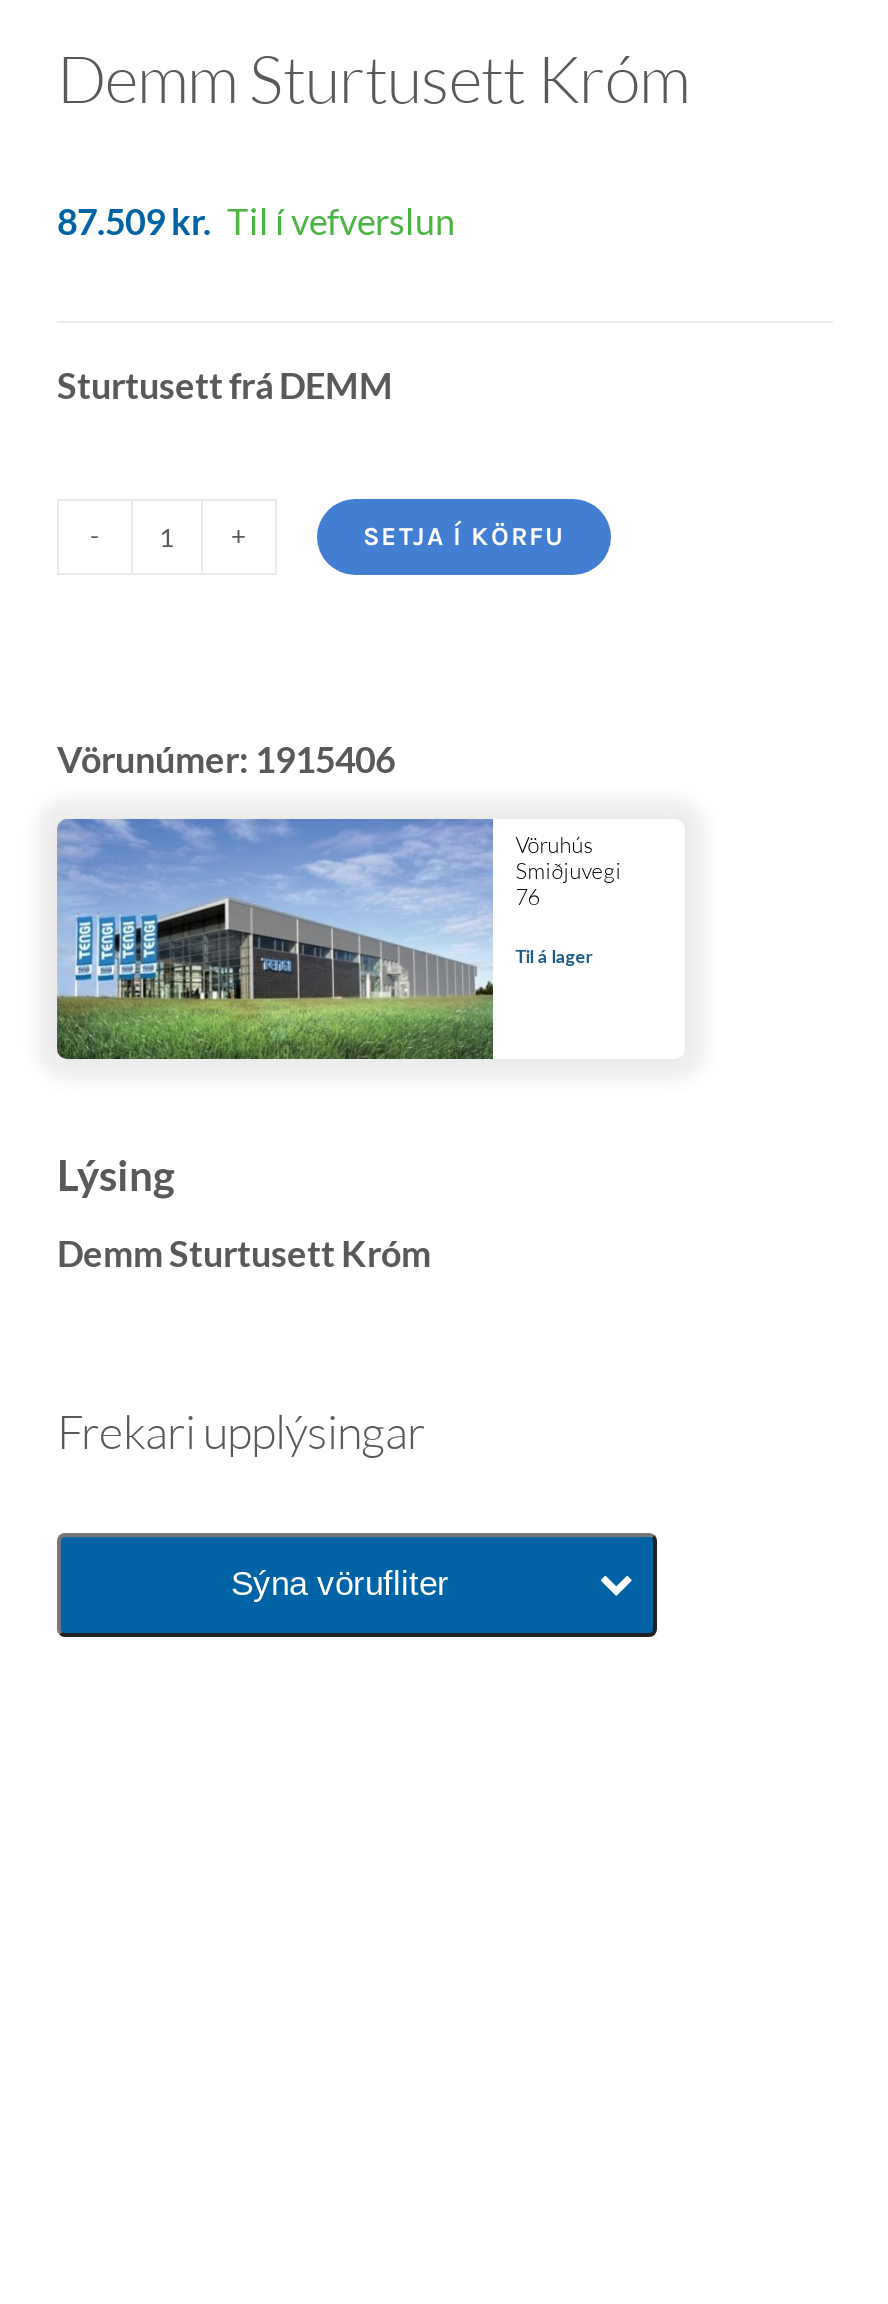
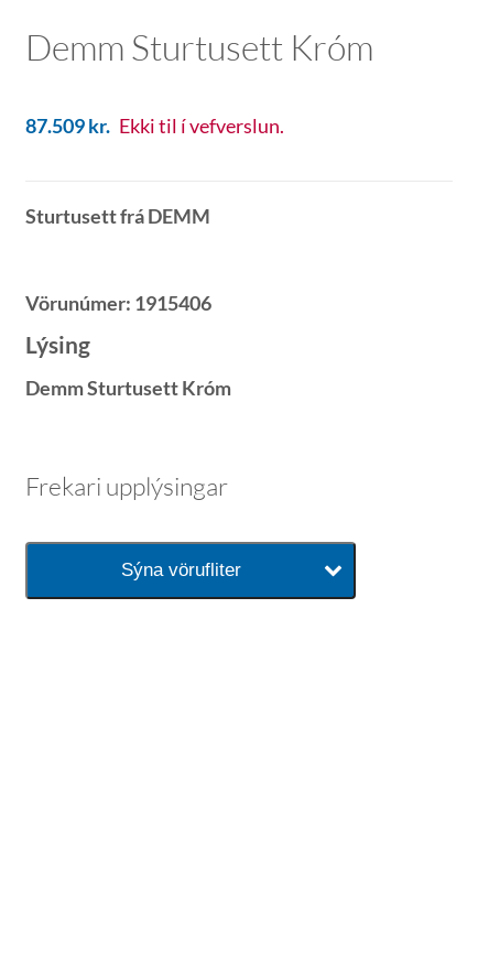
[57,198,455,242] 87.509 kr. Til í vefverslun -> [25,113,284,137] 87.509 kr. Ekki til í vefverslun.
[363,520,565,550] SETJA Í KÖRFU -> none
[55,817,621,1061] [image] | Vöruhús | Smiðjuvegi | 76 | Til á lager -> none

